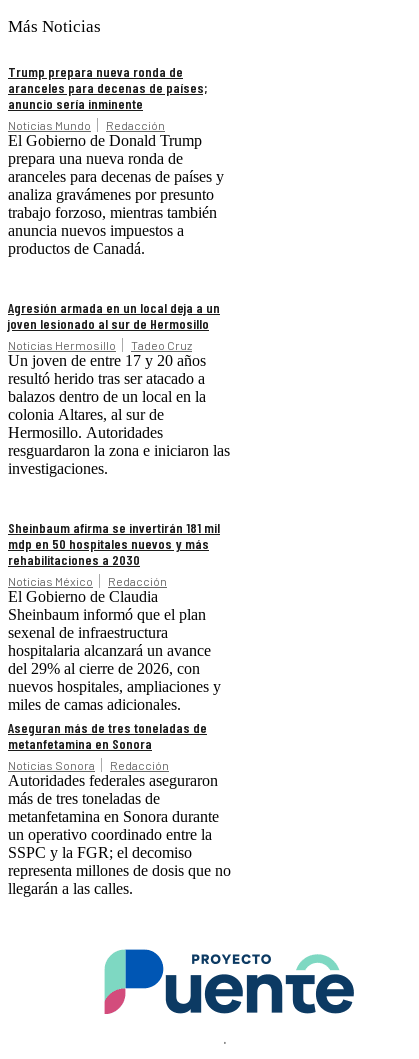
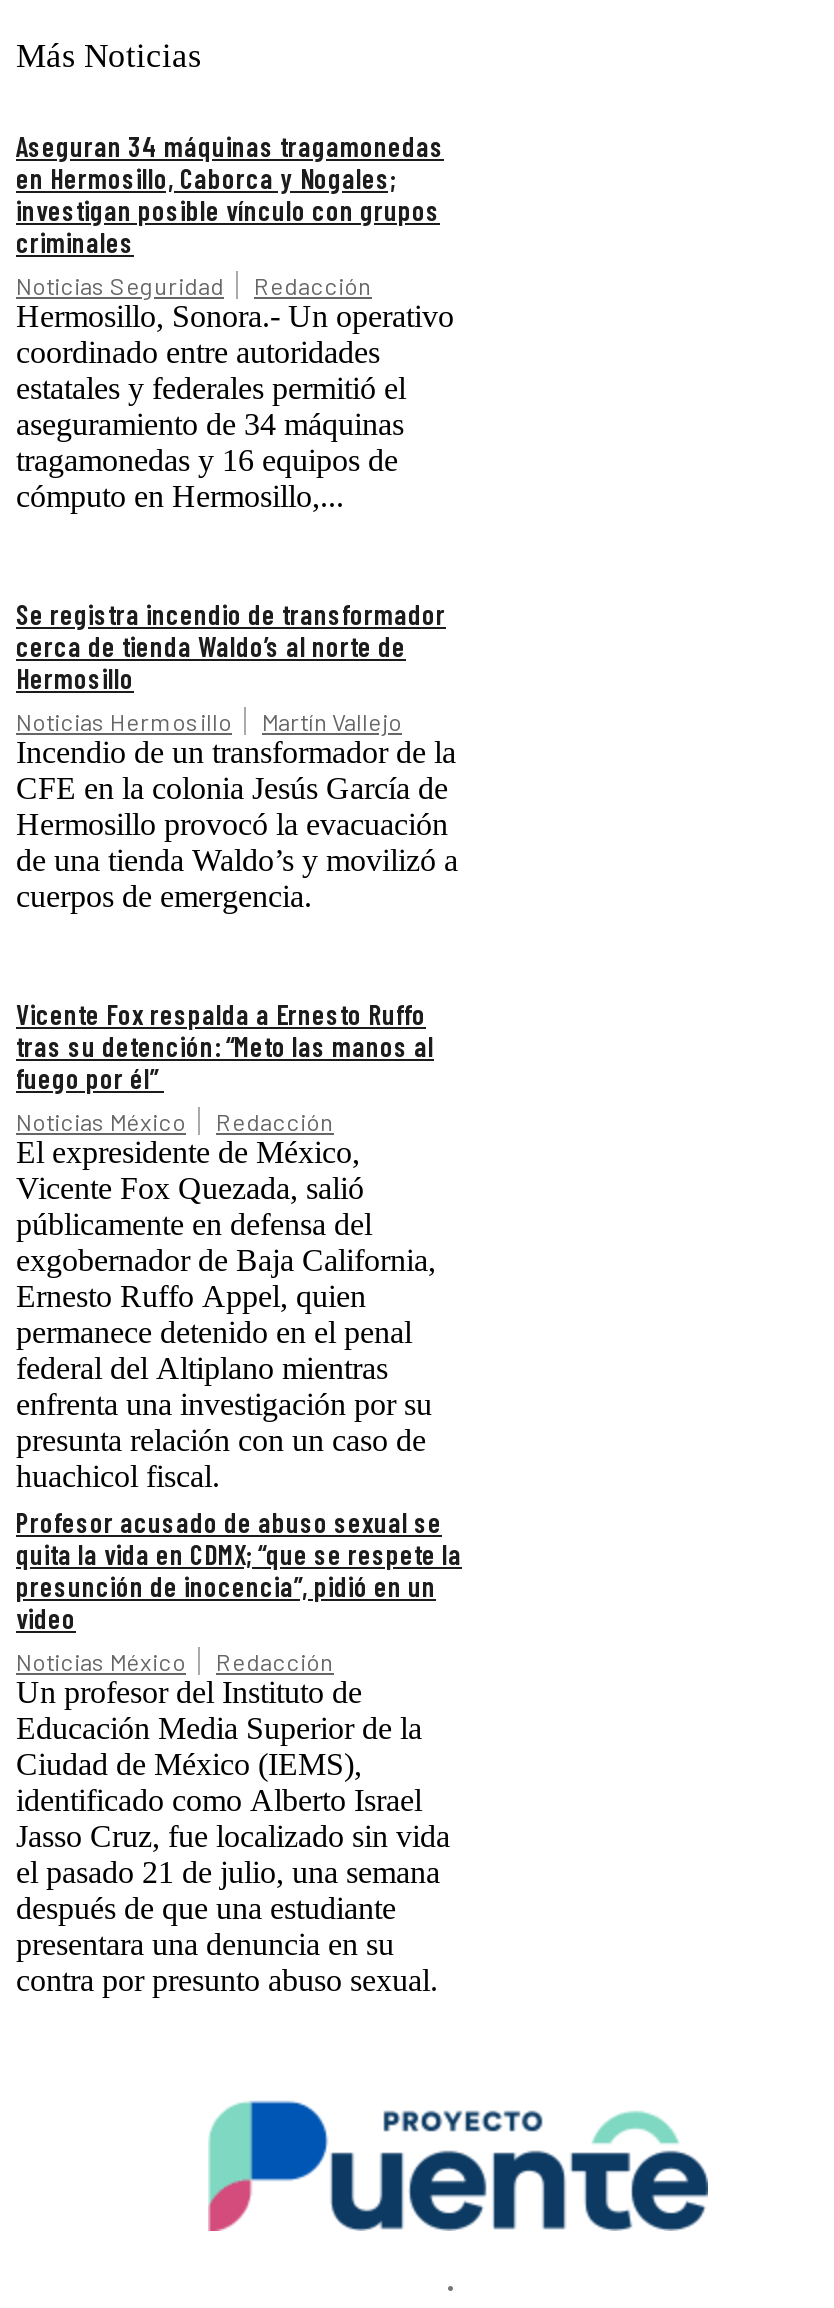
[8,63,207,132] Trump prepara nueva ronda de | aranceles para decenas de países; | anuncio sería inminente | Noticias Mundo -> [16,129,444,299] Aseguran 34 máquinas tragamonedas | en Hermosillo, Caborca y Nogales; | investigan posible vínculo con grupos | criminales | Noticias Seguridad
[8,132,224,257] El Gobierno de Donald Trump | prepara una nueva ronda de | aranceles para decenas de países y | analiza gravámenes por presunto | trabajo forzoso, mientras también | anuncia nuevos impuestos a | productos de Canadá. -> [16,299,454,513] Hermosillo, Sonora.- Un operativo | coordinado entre autoridades | estatales y federales permitió el | aseguramiento de 34 máquinas | tragamonedas y 16 equipos de | cómputo en Hermosillo,...
[8,299,220,332] Agresión armada en un local deja a un | joven lesionado al sur de Hermosillo -> [16,597,446,695] Se registra incendio de transformador | cerca de tienda Waldo’s al norte de | Hermosillo
[8,338,230,477] Tadeo Cruz | Un joven de entre 17 y 20 años | resultó herido tras ser atacado a | balazos dentro de un local en la | colonia Altares, al sur de | Hermosillo. Autoridades | resguardaron la zona e iniciaron las | investigaciones. -> [16,707,458,913] Martín Vallejo | Incendio de un transformador de la | CFE en la colonia Jesús García de | Hermosillo provocó la evacuación | de una tienda Waldo’s y movilizó a | cuerpos de emergencia.
[8,519,220,568] Sheinbaum afirma se invertirán 181 mil | mdp en 50 hospitales nuevos y más | rehabilitaciones a 2030 -> [16,997,434,1095] Vicente Fox respalda a Ernesto Ruffo | tras su detención: “Meto las manos al | fuego por él”
moved [8,574,167,588] -> [16,1107,334,1135]: Noticias México | Redacción
[8,588,221,772] El Gobierno de Claudia | Sheinbaum informó que el plan | sexenal de infraestructura | hospitalaria alcanzará un avance | del 29% al cierre de 2026, con | nuevos hospitales, ampliaciones y | miles de camas adicionales. | Aseguran más de tres toneladas de | metanfetamina en Sonora | Noticias Sonora -> [16,1135,462,1675] El expresidente de México, | Vicente Fox Quezada, salió | públicamente en defensa del | exgobernador de Baja California, | Ernesto Ruffo Appel, quien | permanece detenido en el penal | federal del Altiplano mientras | enfrenta una investigación por su | presunta relación con un caso de | huachicol fiscal. | Profesor acusado de abuso sexual se | quita la vida en CDMX; “que se respete la | presunción de inocencia”, pidió en un | video | Noticias México
[8,772,231,897] Autoridades federales aseguraron | más de tres toneladas de | metanfetamina en Sonora durante | un operativo coordinado entre la | SSPC y la FGR; el decomiso | representa millones de dosis que no | llegarán a las calles. -> [16,1675,450,1997] Un profesor del Instituto de | Educación Media Superior de la | Ciudad de México (IEMS), | identificado como Alberto Israel | Jasso Cruz, fue localizado sin vida | el pasado 21 de julio, una semana | después de que una estudiante | presentara una denuncia en su | contra por presunto abuso sexual.

